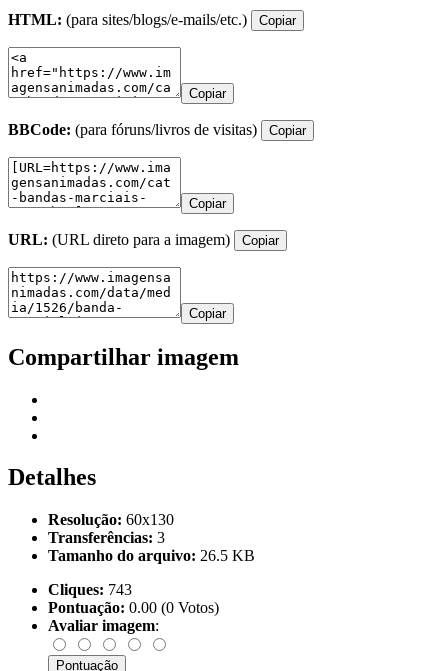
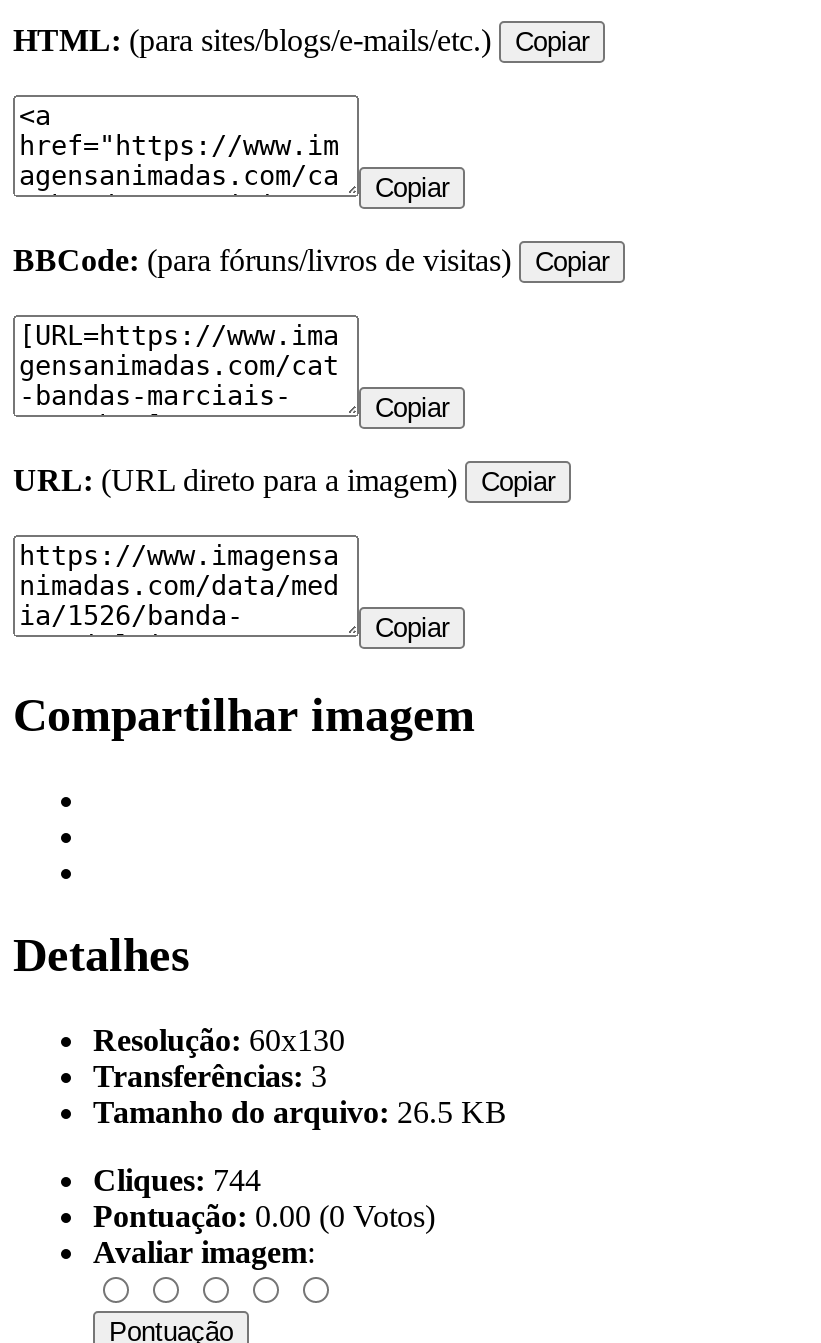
[48,581,132,598] Cliques: 743 -> [93,1164,261,1198] Cliques: 744

